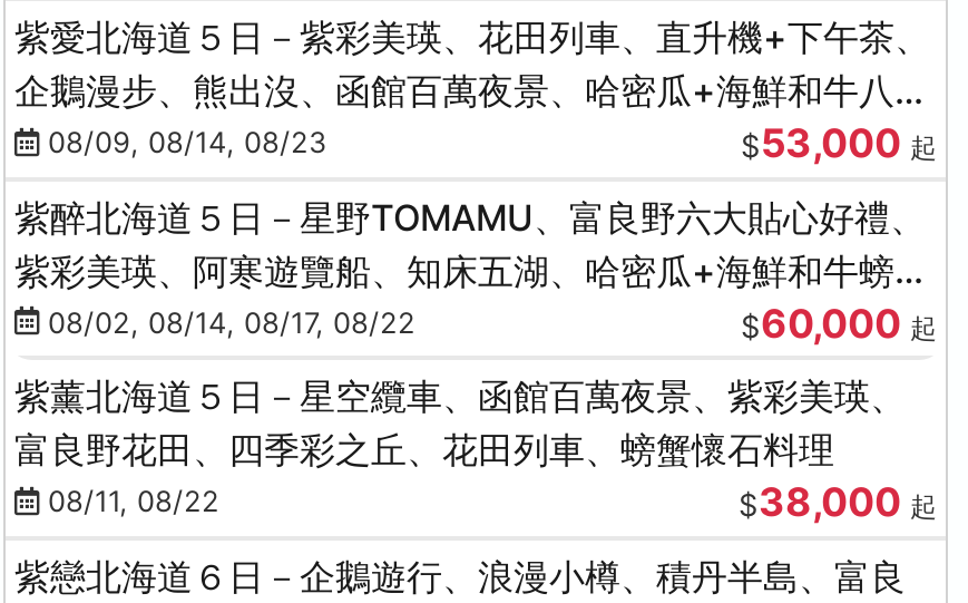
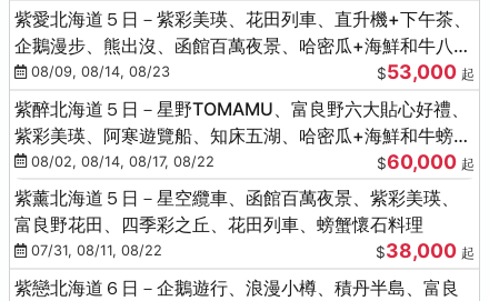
[48,485,219,518] 08/11, 08/22 -> [31,242,162,259] 07/31, 08/11, 08/22

